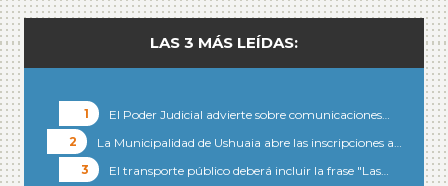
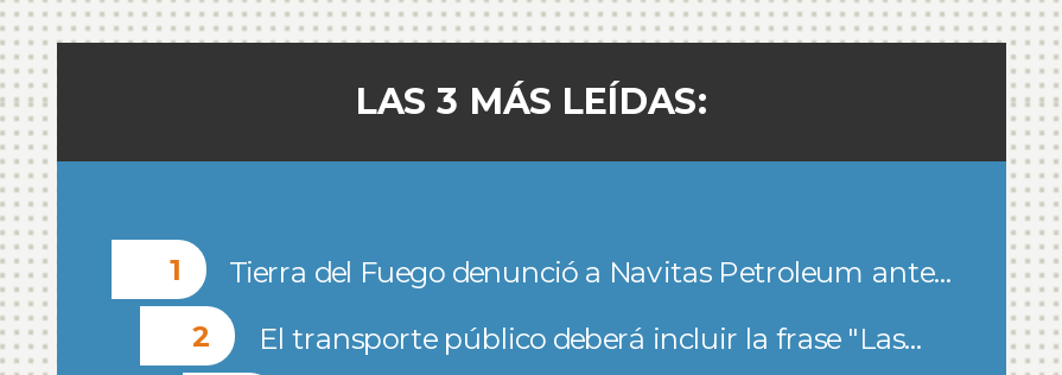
[96,107,401,150] El Poder Judicial advierte sobre comunicaciones… | La Municipalidad de Ushuaia abre las inscripciones a… -> [229,254,953,290] Tierra del Fuego denunció a Navitas Petroleum ante…

